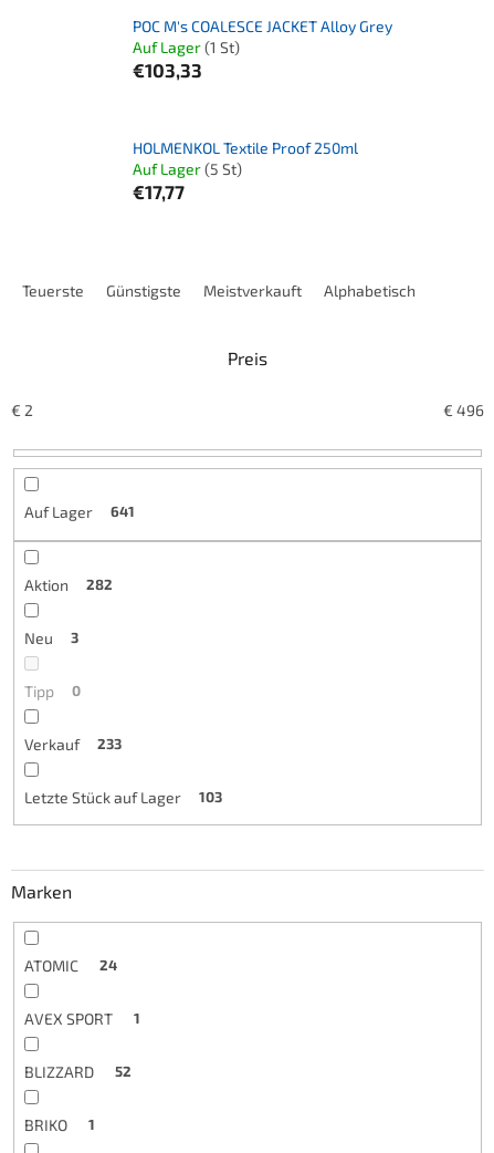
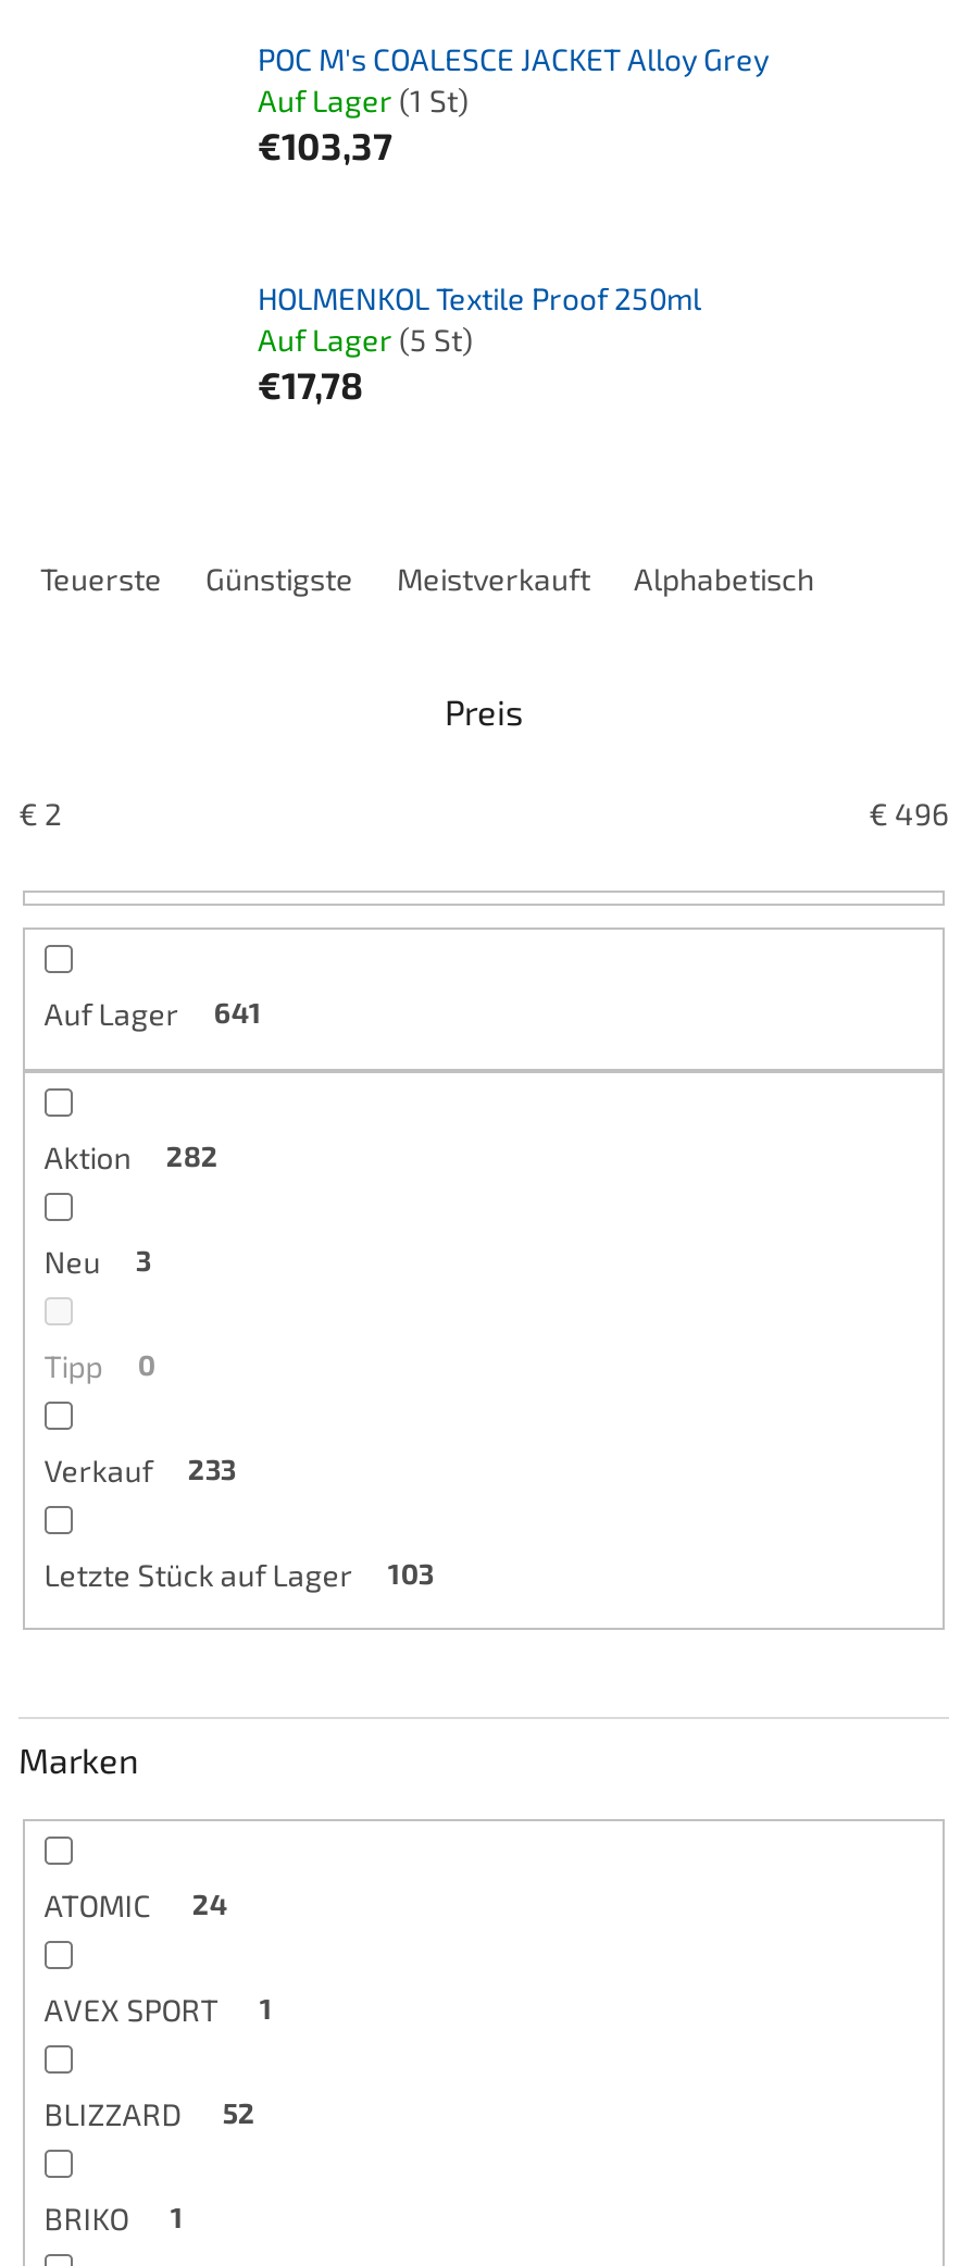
[133,59,202,81] €103,33 -> [258,123,392,166] €103,37
[133,180,185,202] €17,77 -> [258,362,364,405] €17,78

